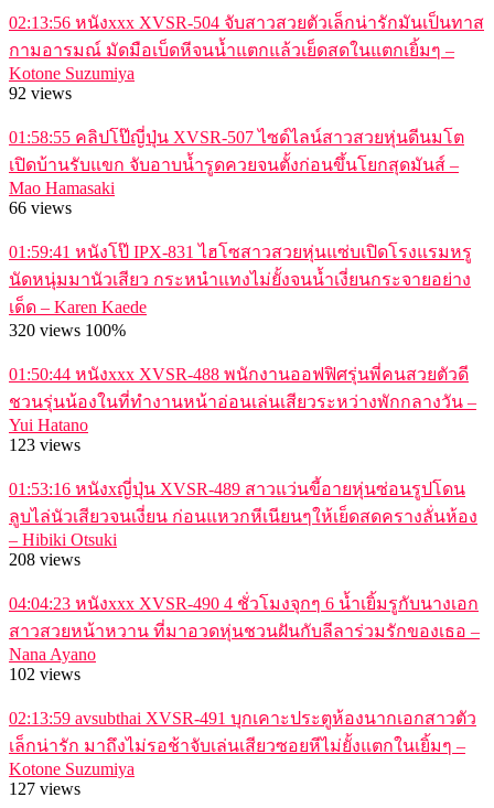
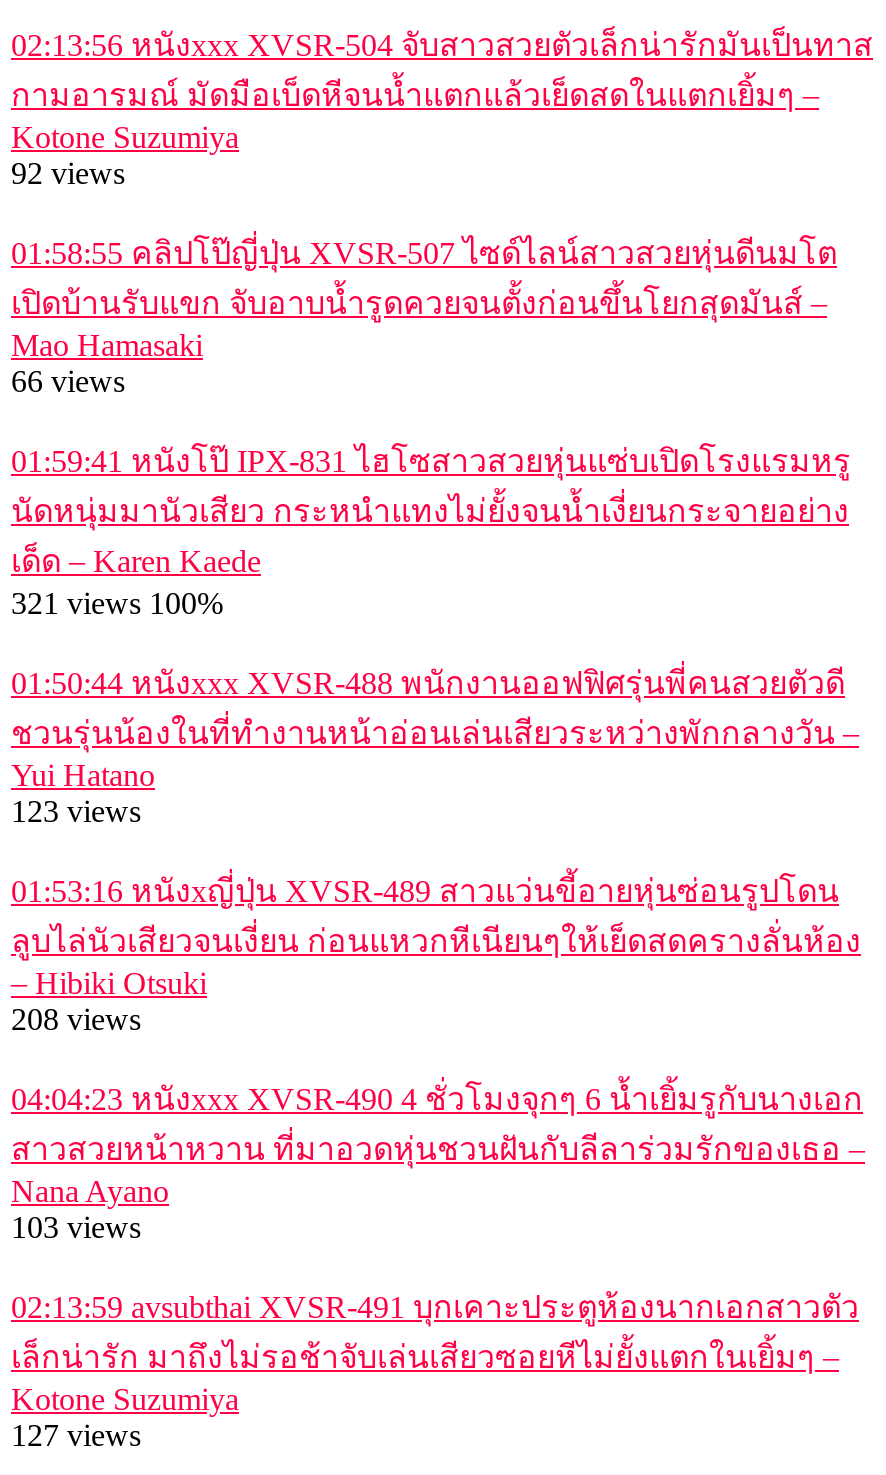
[9,321,126,339] 320 views 100% -> [11,586,223,620] 321 views 100%
[9,664,80,683] 102 views -> [11,1210,141,1244] 103 views

